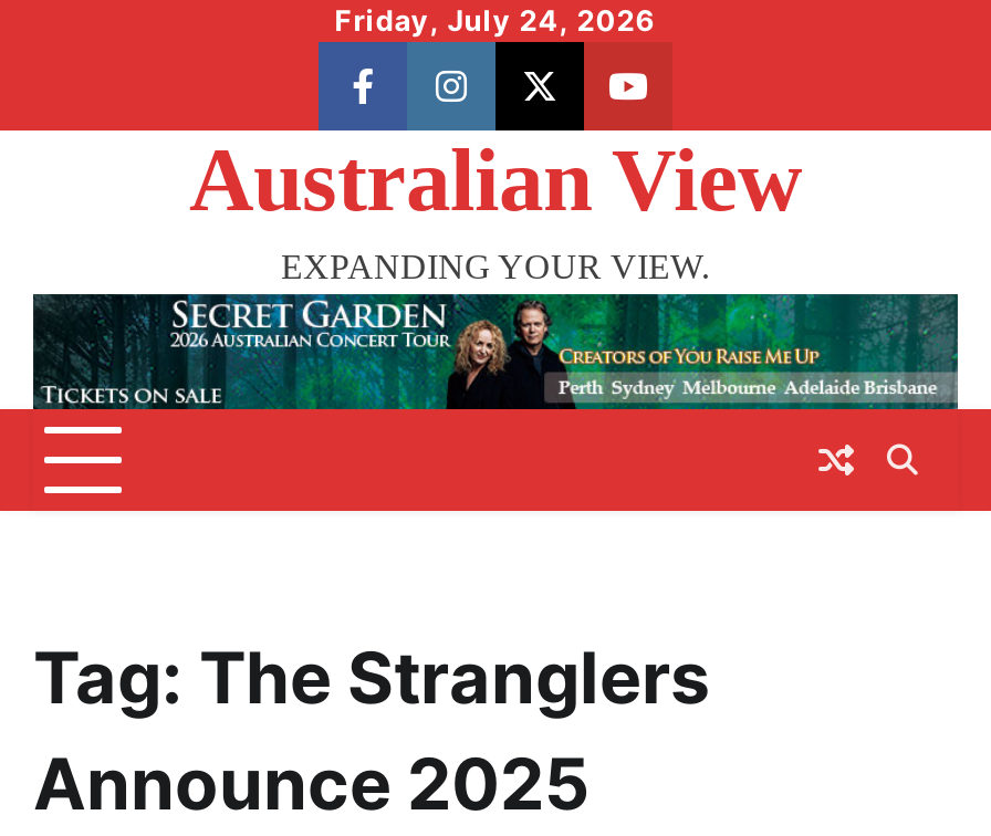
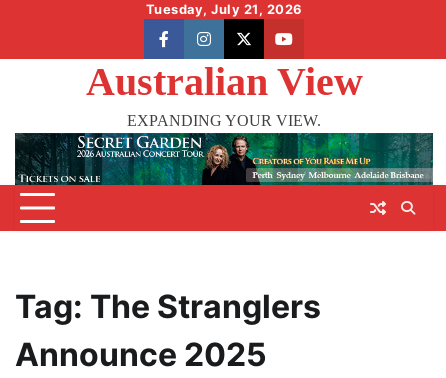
[334,2,657,38] Friday, July 24, 2026 -> [145,1,302,17] Tuesday, July 21, 2026

